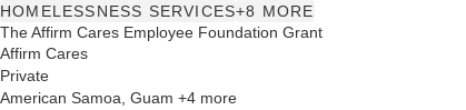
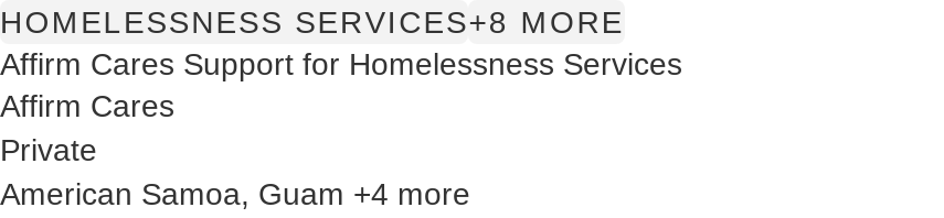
[0,23,323,41] The Affirm Cares Employee Foundation Grant -> [0,46,682,81] Affirm Cares Support for Homelessness Services

